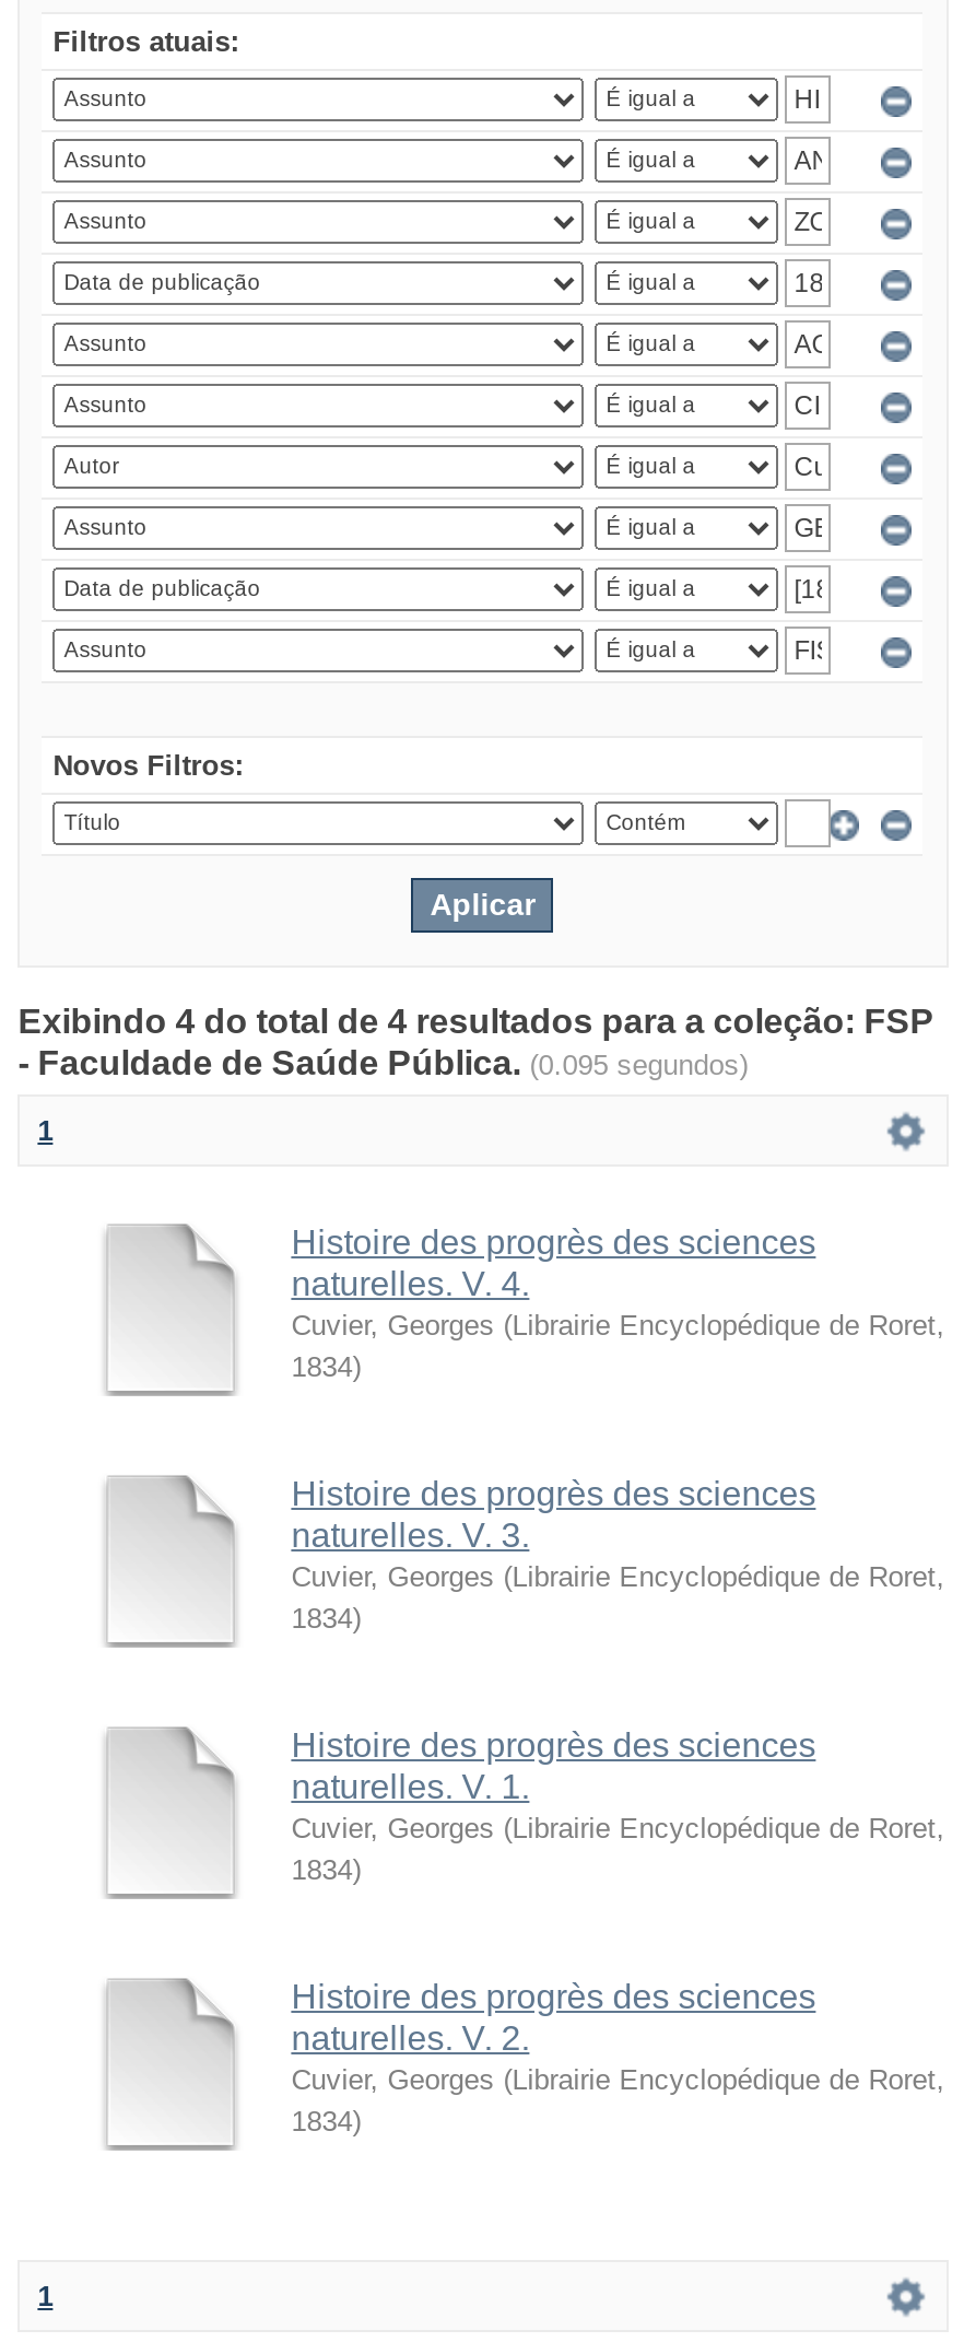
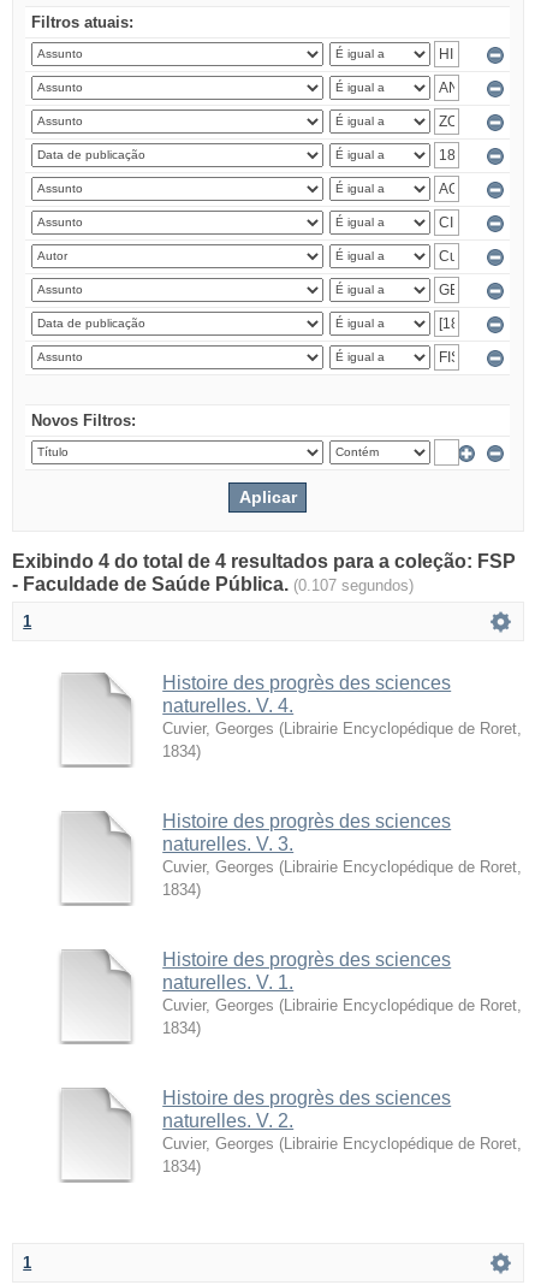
[18,1044,748,1081] - Faculdade de Saúde Pública. (0.095 segundos) -> [12,574,414,594] - Faculdade de Saúde Pública. (0.107 segundos)

